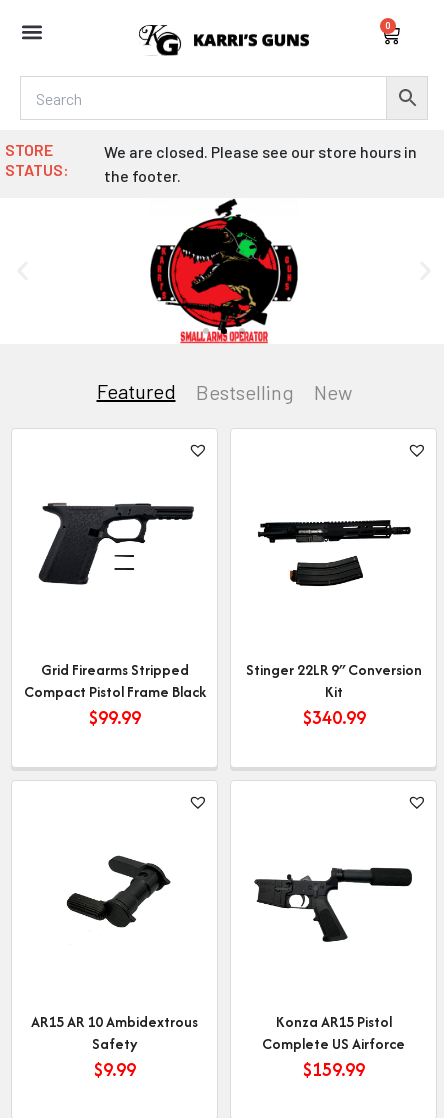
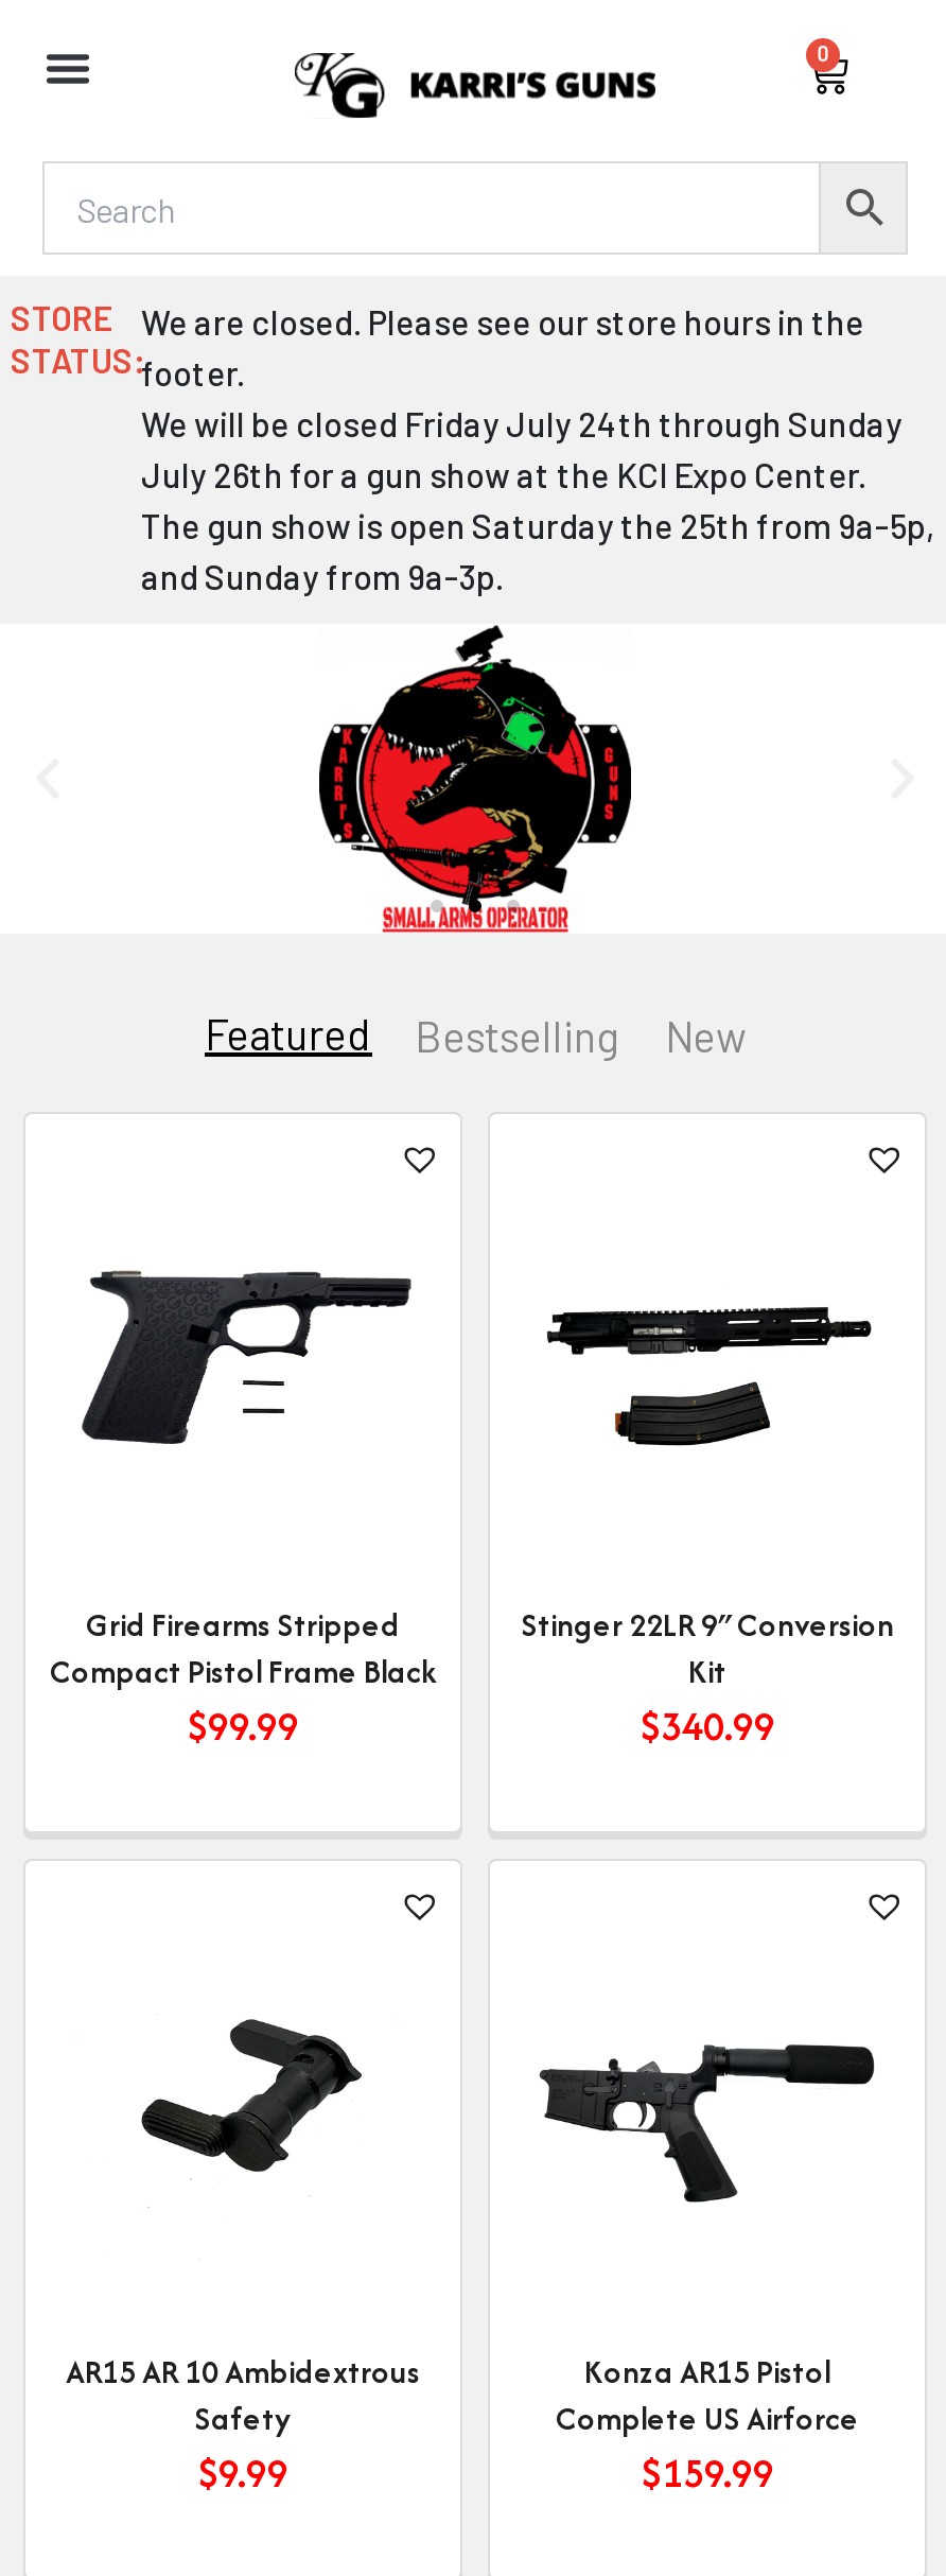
[104,142,417,185] We are closed. Please see our store hours in | the footer. -> [141,302,934,597] We are closed. Please see our store hours in the | footer. | We will be closed Friday July 24th through Sunday | July 26th for a gun show at the KCI Expo Center. | The gun show is open Saturday the 25th from 9a-5p, | and Sunday from 9a-3p.

